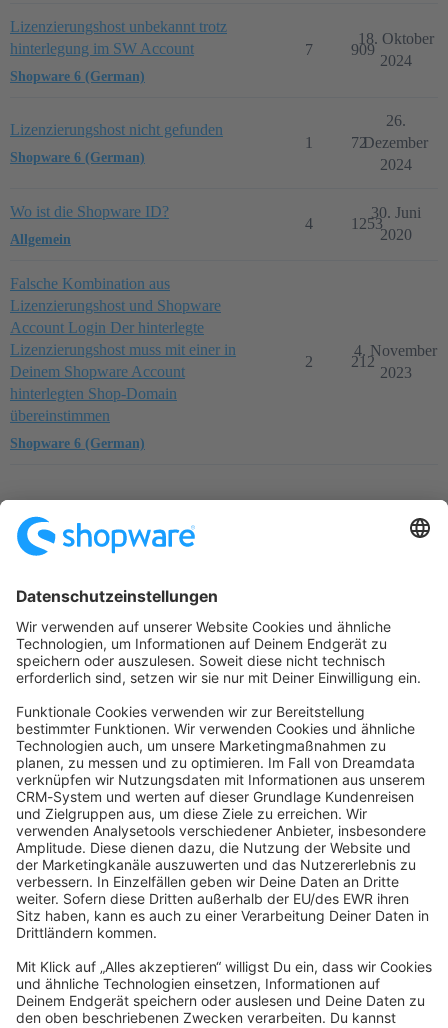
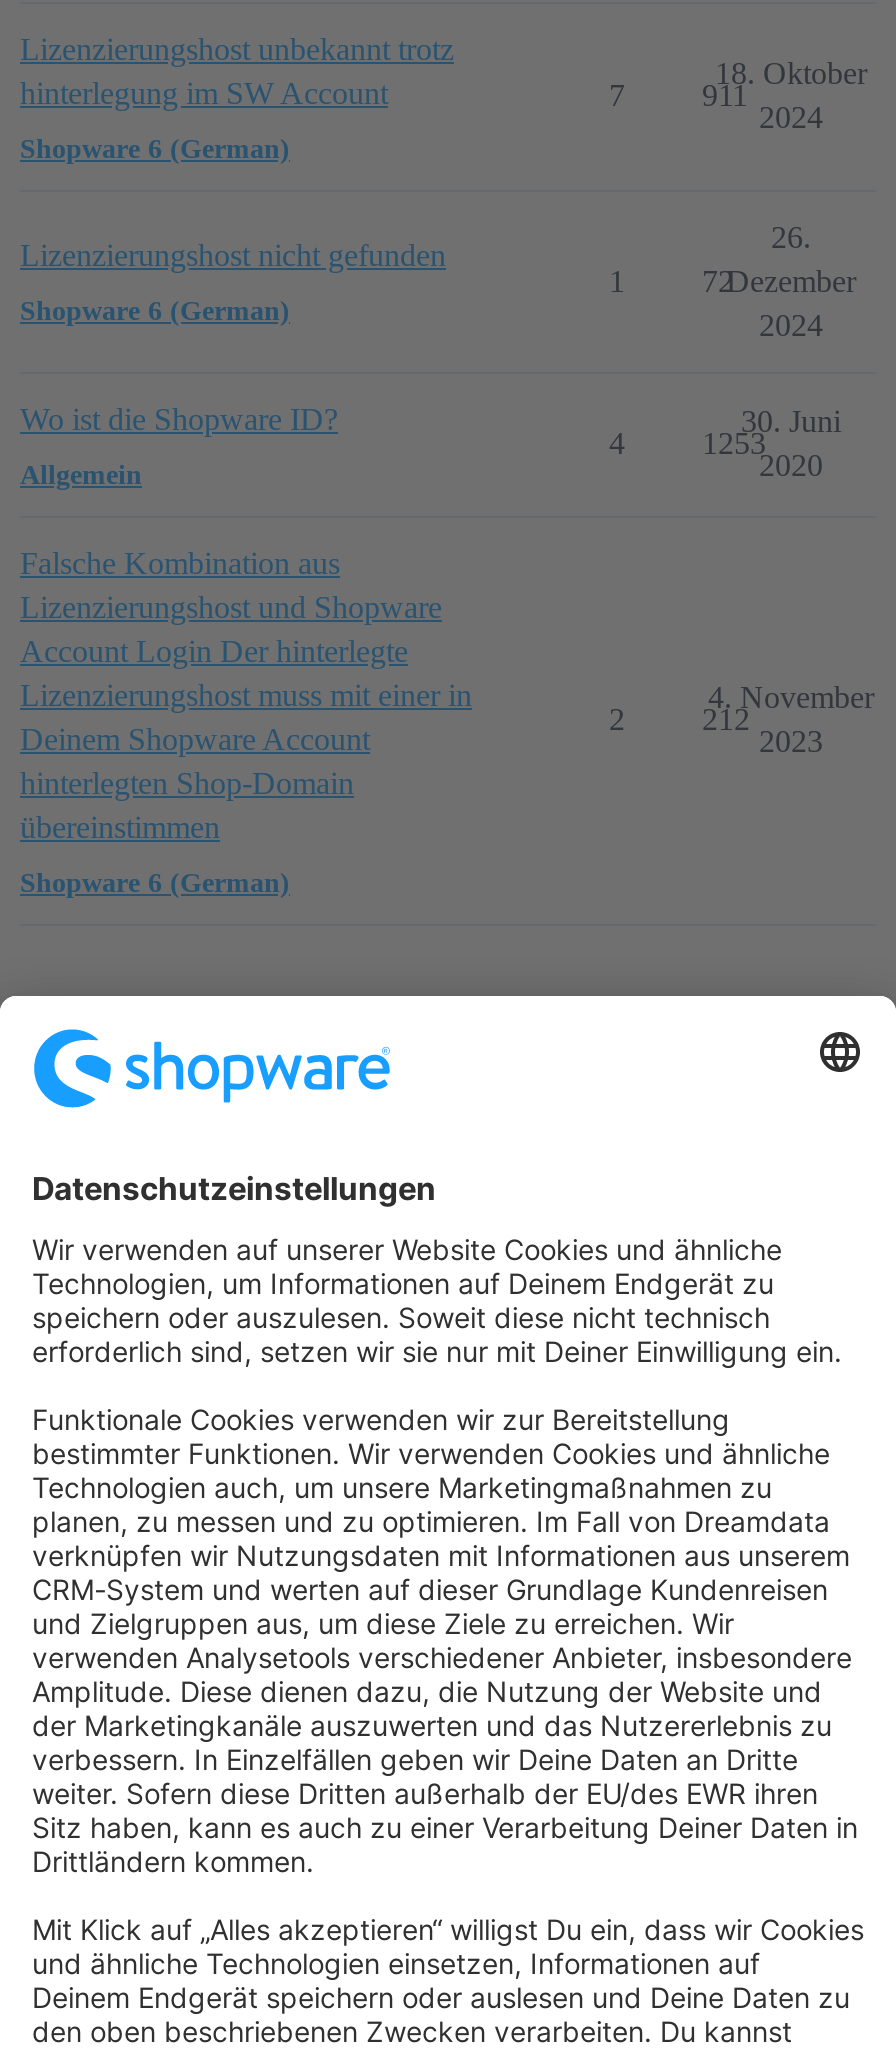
[351,41,375,58] 909 -> [702,79,748,113] 911

